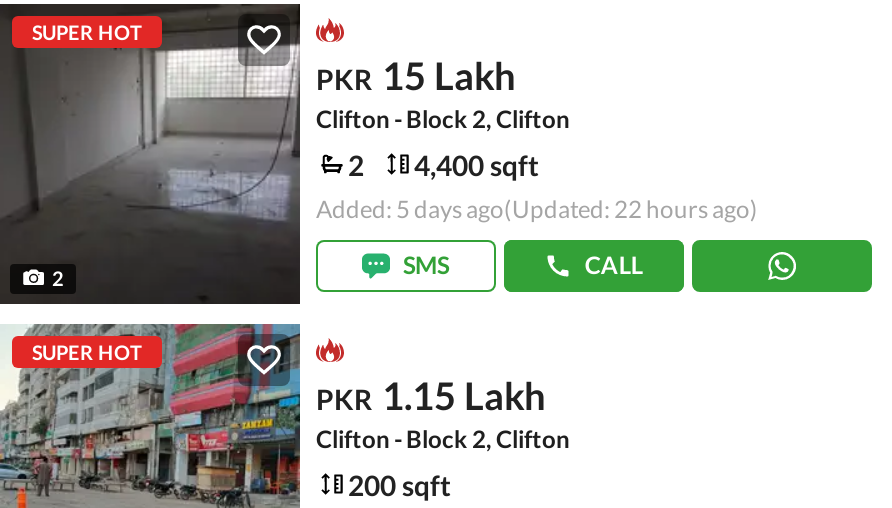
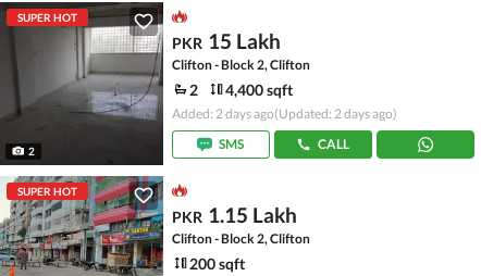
[316,194,758,224] Added: 5 days ago(Updated: 22 hours ago) -> [172,105,397,122] Added: 2 days ago(Updated: 2 days ago)

